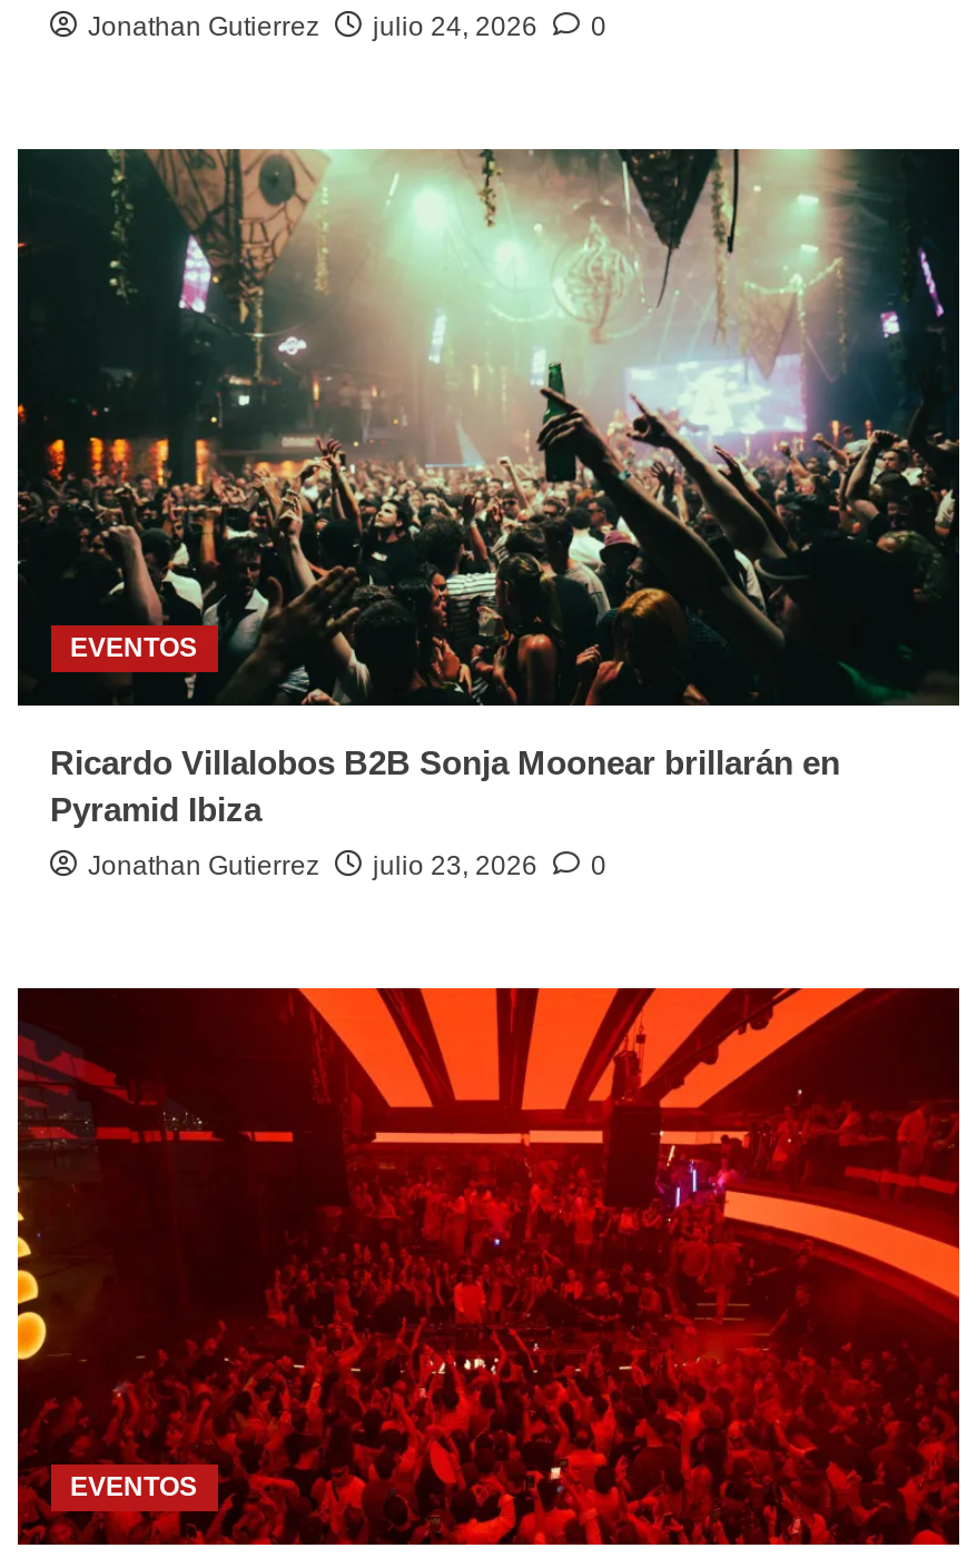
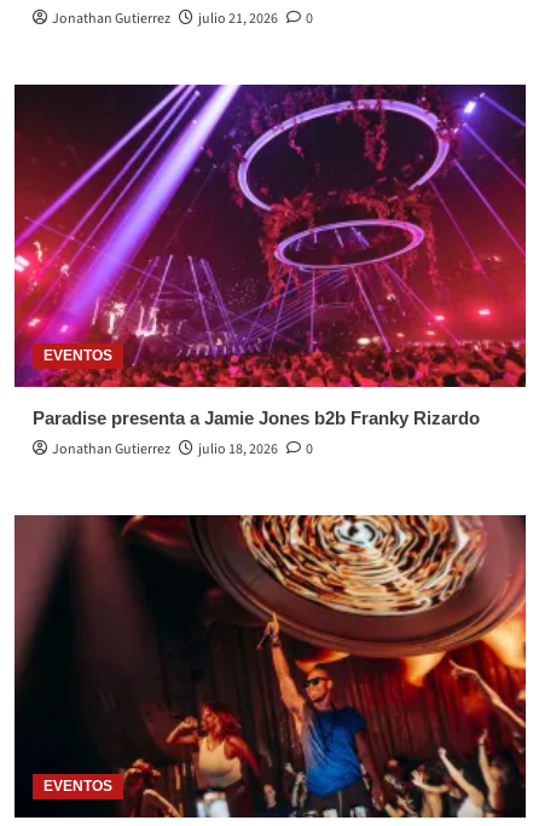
[88,11,606,42] Jonathan Gutierrez julio 24, 2026 0 -> [51,9,312,29] Jonathan Gutierrez julio 21, 2026 0
[16,146,961,828] [image] | Ricardo Villalobos B2B Sonja Moonear brillarán en | Pyramid Ibiza -> [13,83,527,428] [image] | Paradise presenta a Jamie Jones b2b Franky Rizardo
[88,850,606,881] Jonathan Gutierrez julio 23, 2026 0 -> [51,439,312,460] Jonathan Gutierrez julio 18, 2026 0
[16,985,961,1548] [image] -> [13,514,527,819] [image]

